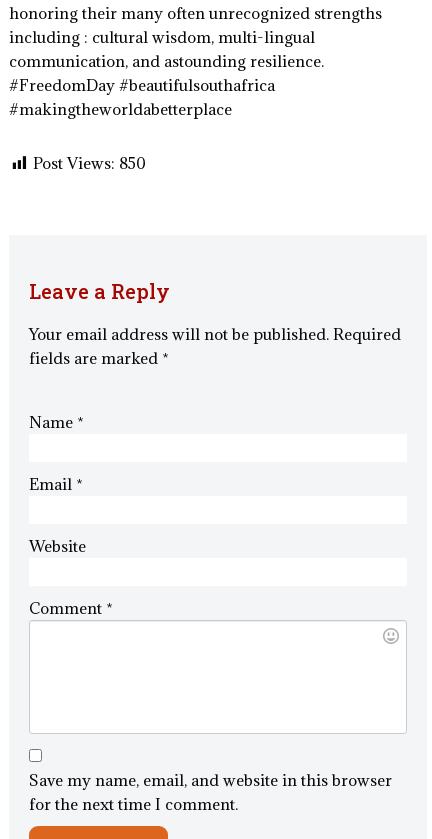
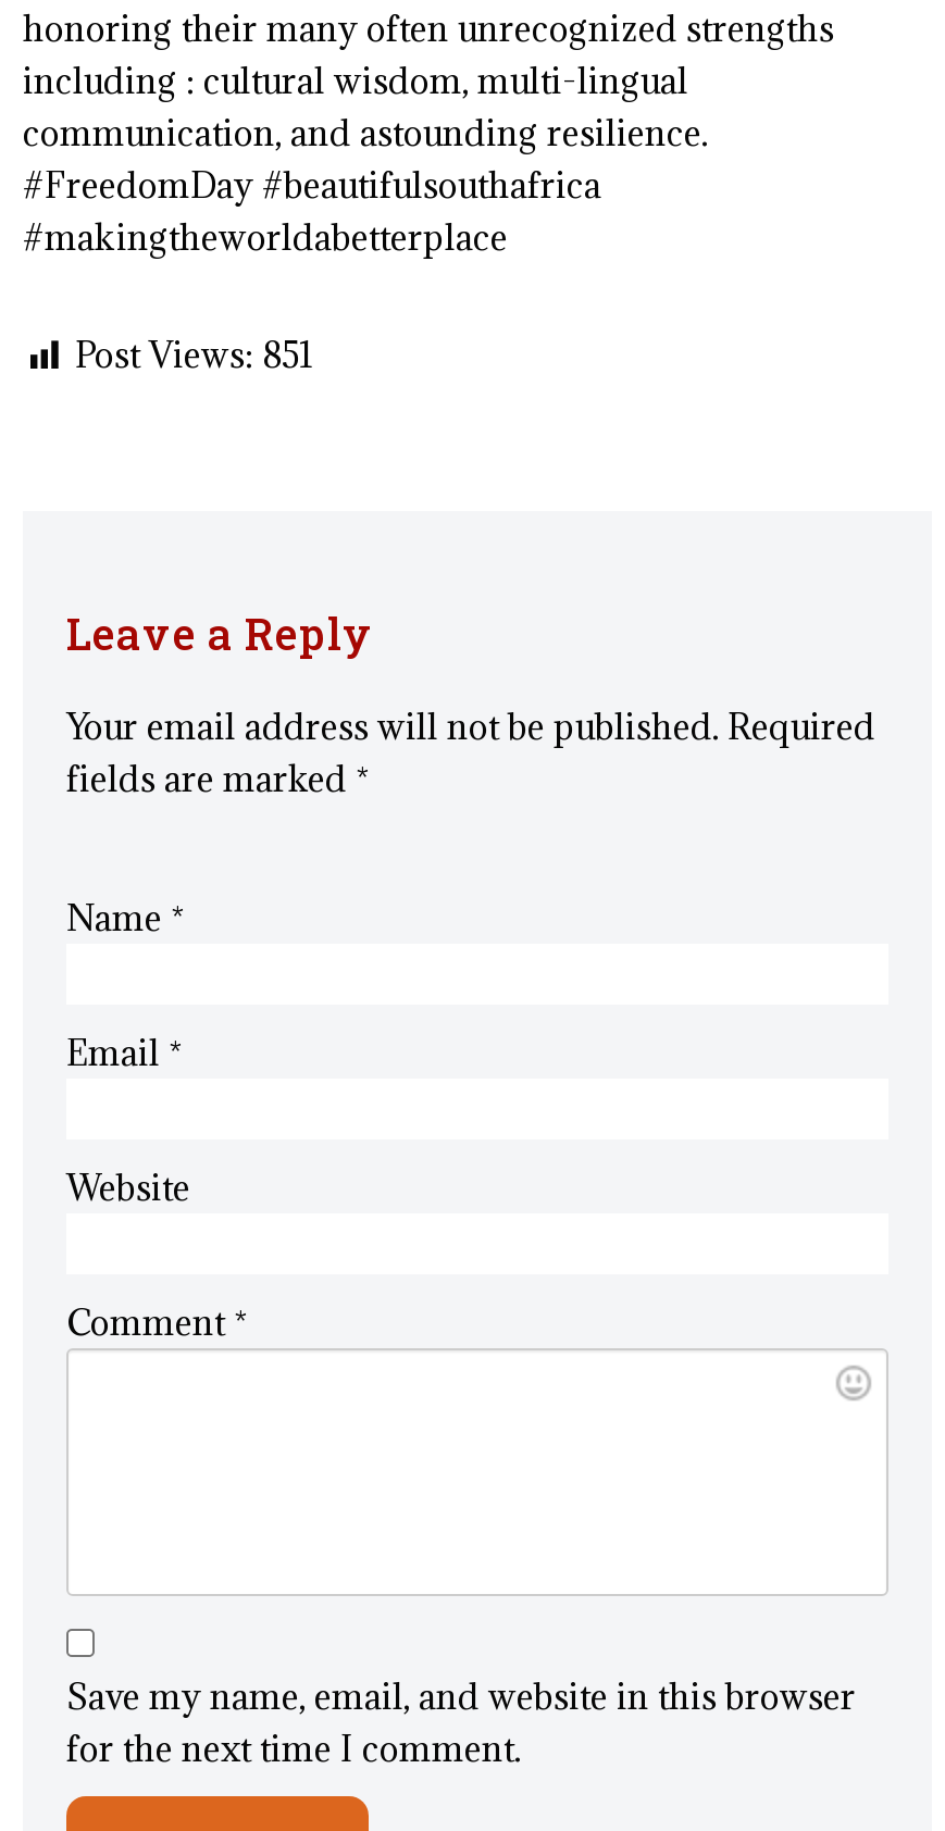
[33,153,146,173] Post Views: 850 -> [75,333,314,376] Post Views: 851

